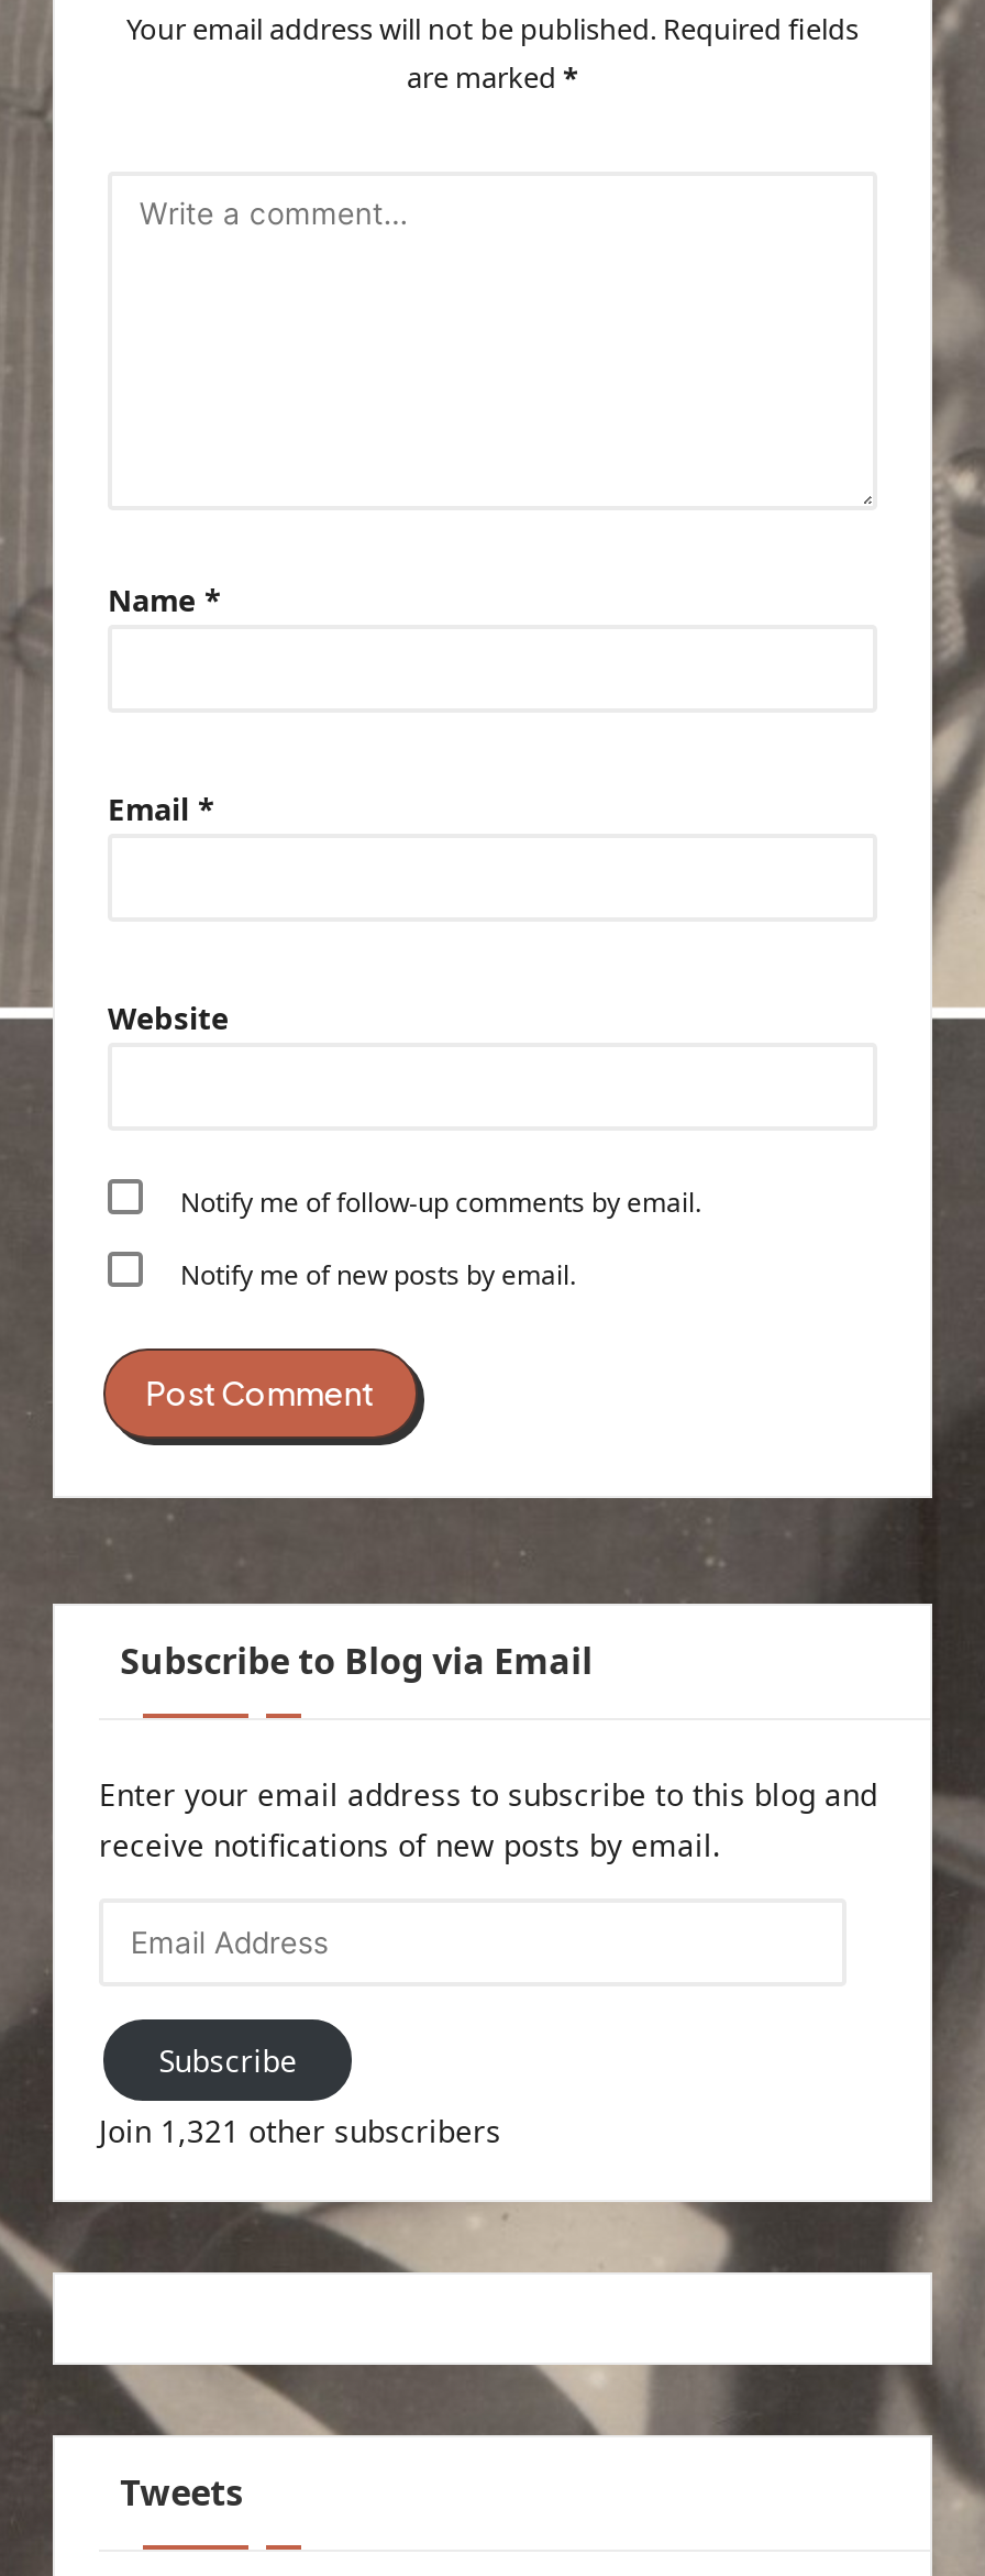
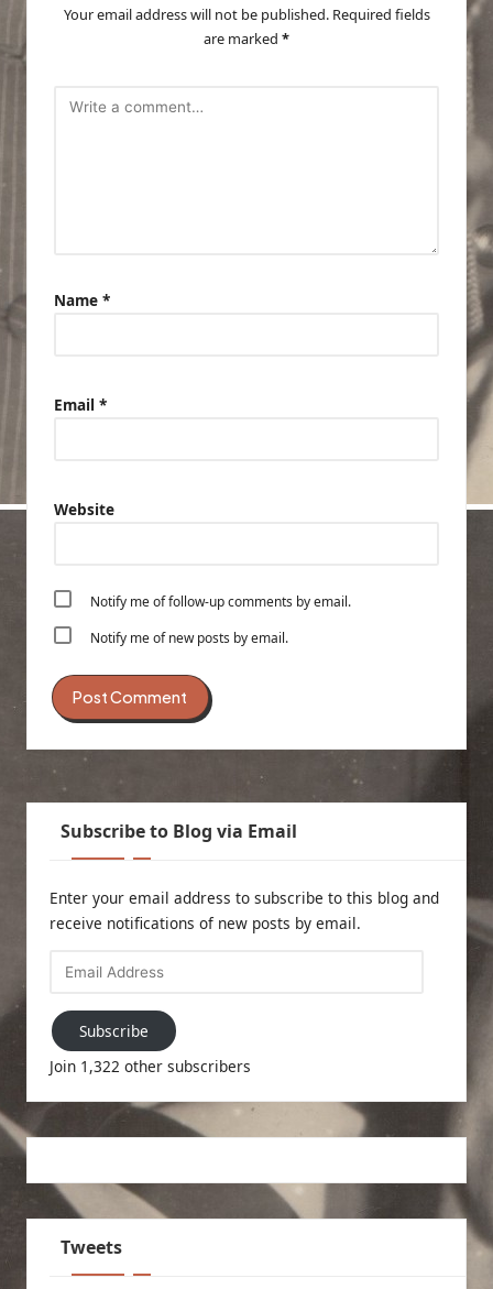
[99,2110,501,2151] Join 1,321 other subscribers -> [50,1056,251,1077] Join 1,322 other subscribers

